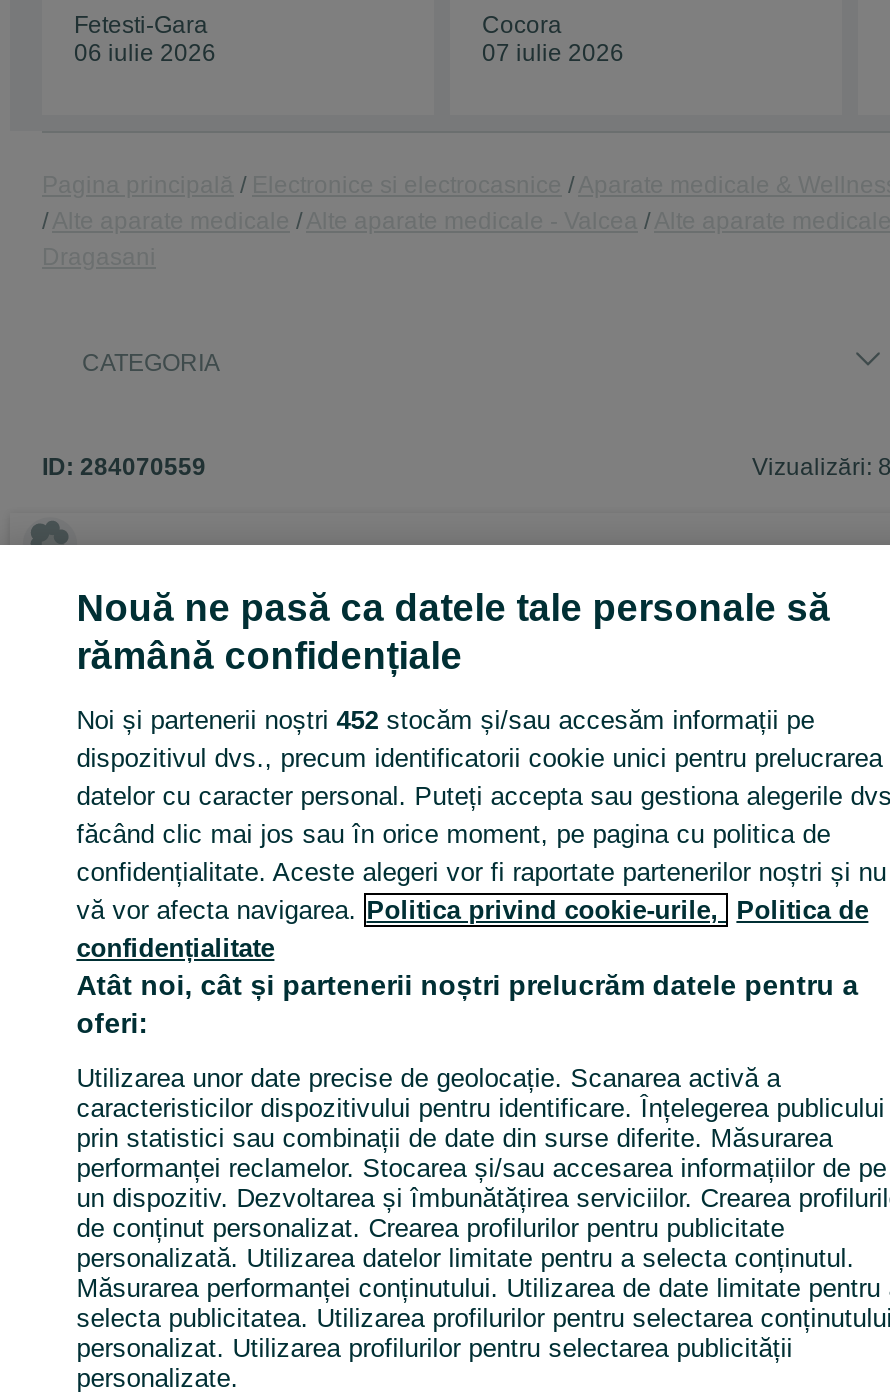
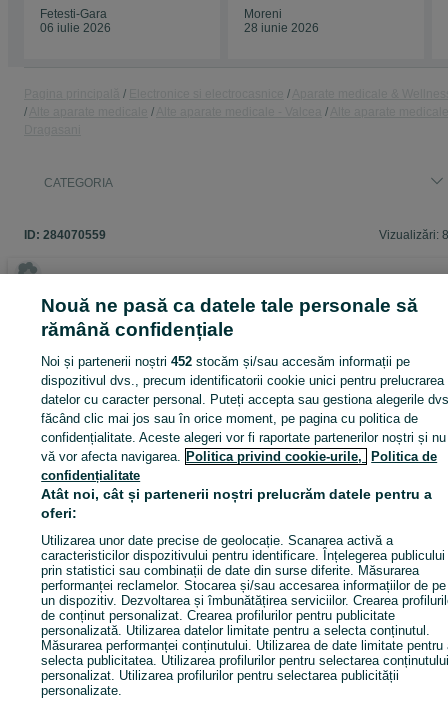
[482,11,624,67] Cocora | 07 iulie 2026 -> [244,7,319,35] Moreni | 28 iunie 2026

